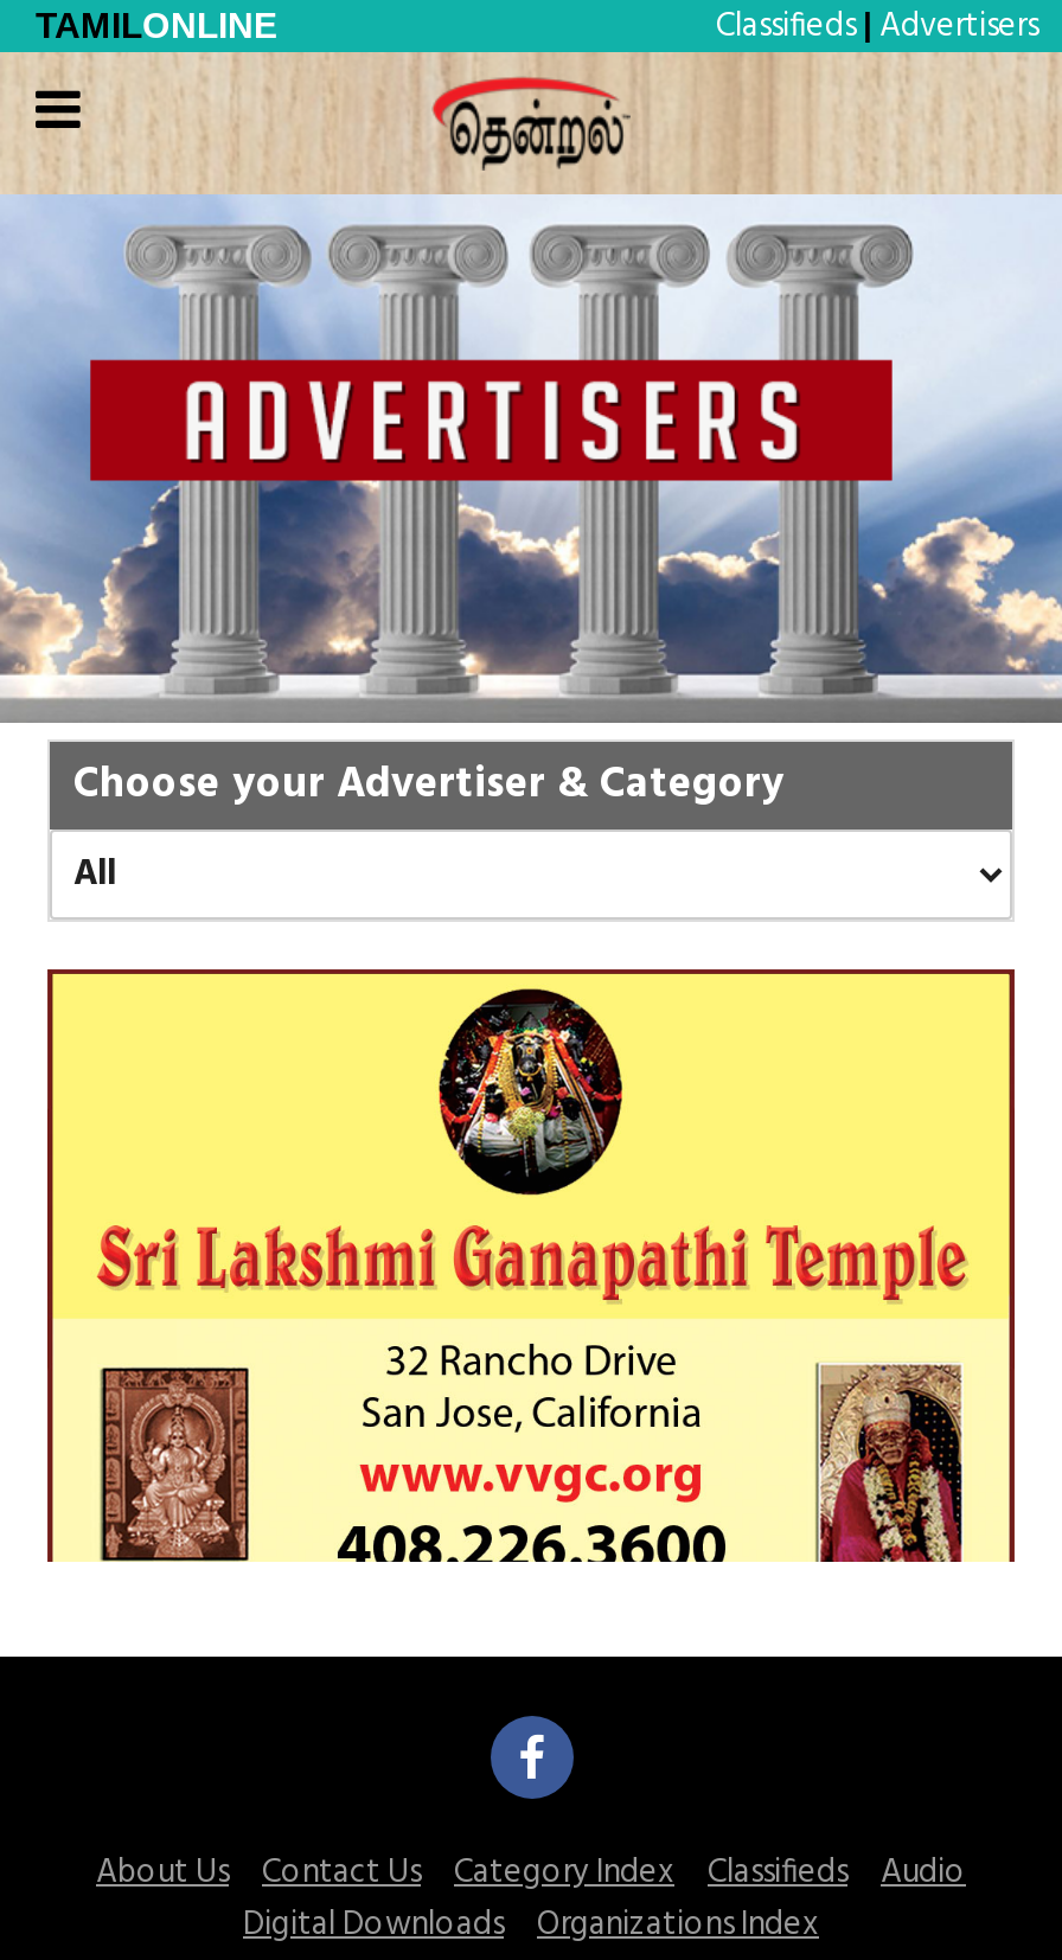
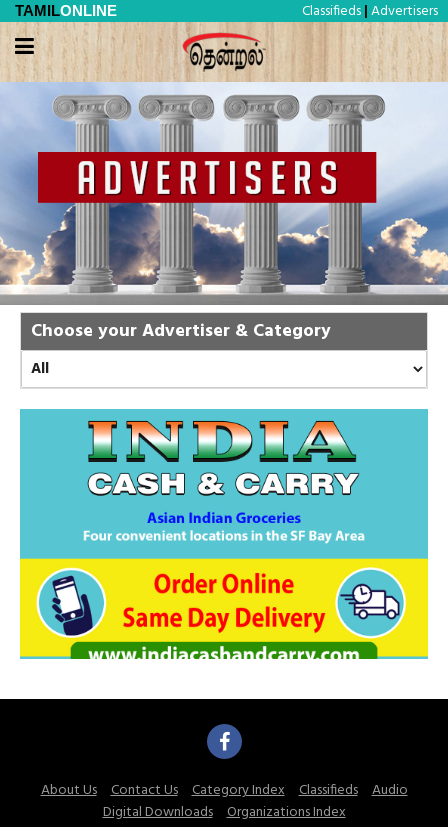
[45,967,1017,1564] [image] -> [19,408,429,660] [image]

